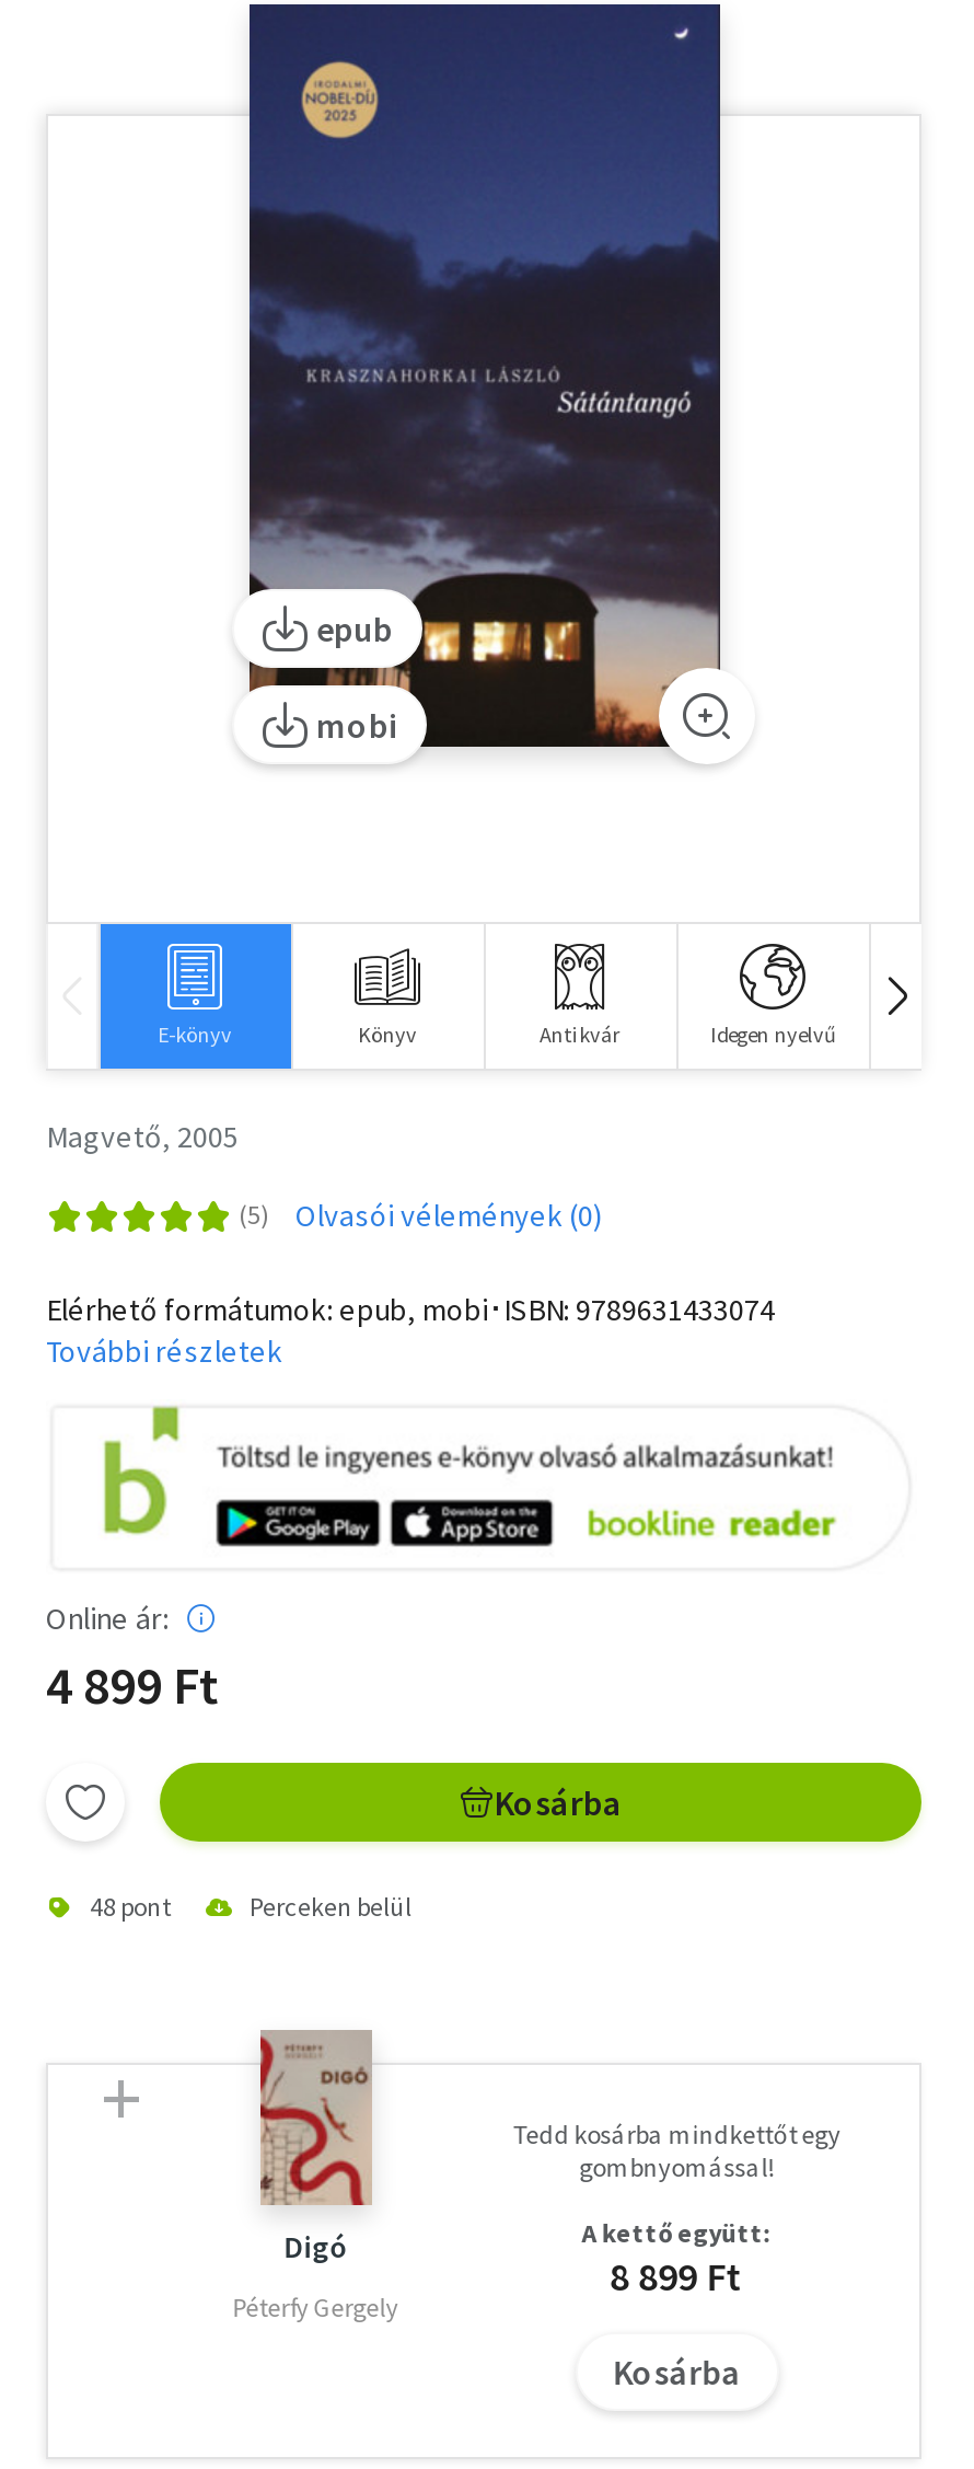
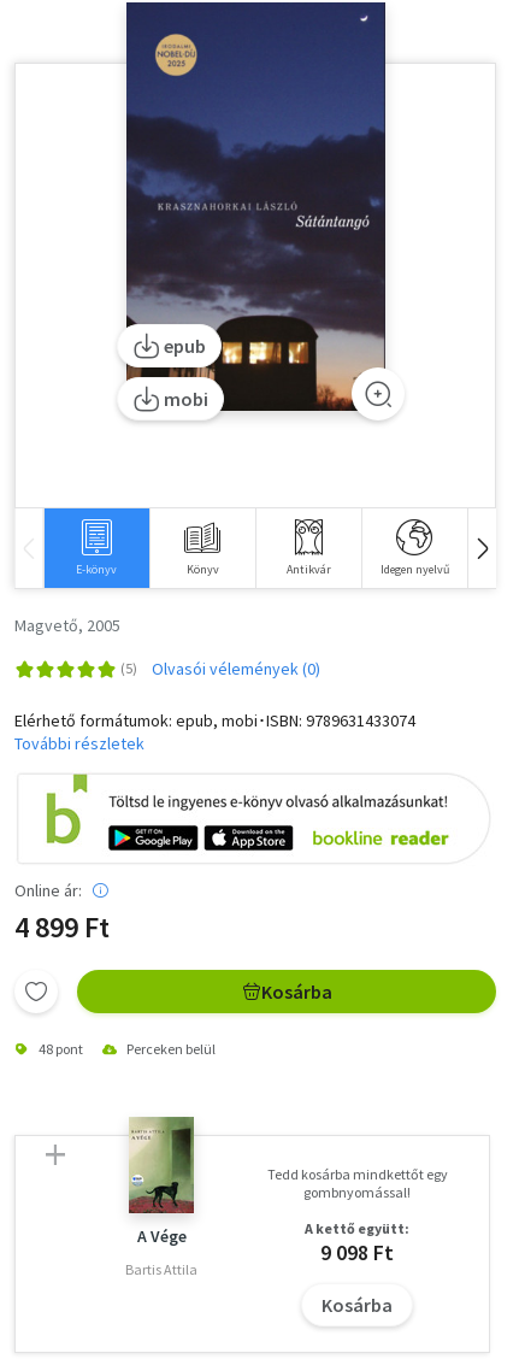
[254,2032,370,2267] [image] | Digó -> [128,1117,194,1247] [image] | A Vége
[610,2251,744,2302] 8 899 Ft -> [321,1239,394,1266] 9 098 Ft
[232,2291,399,2324] Péterfy Gergely -> [125,1260,198,1278] Bartis Attila

